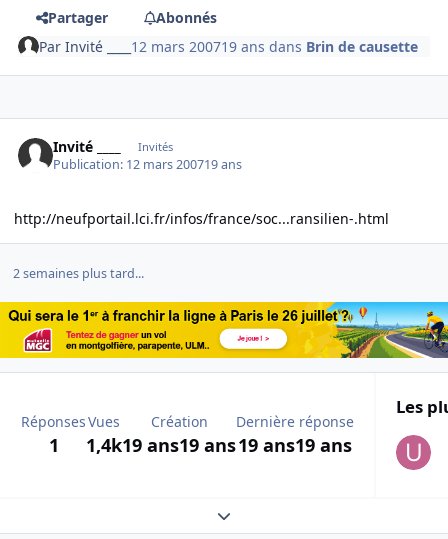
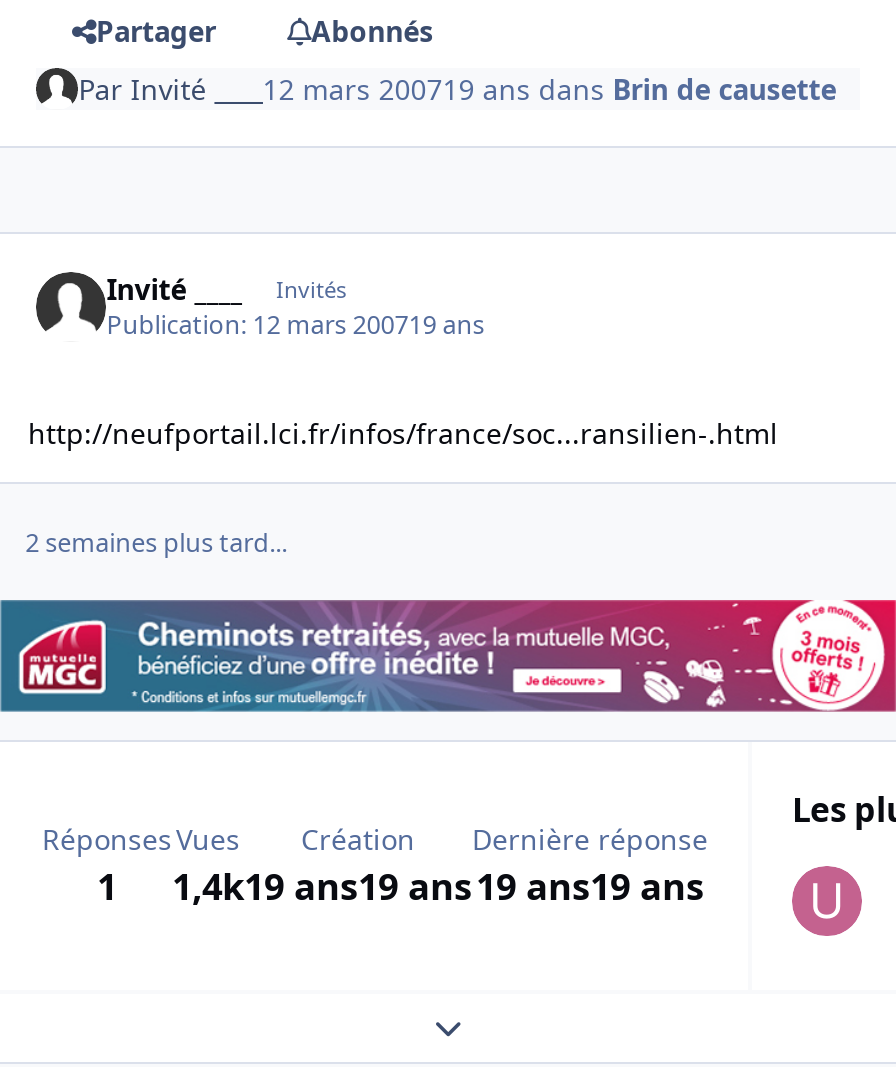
[3,301,445,359] [image] -> [6,598,890,714] [image]

